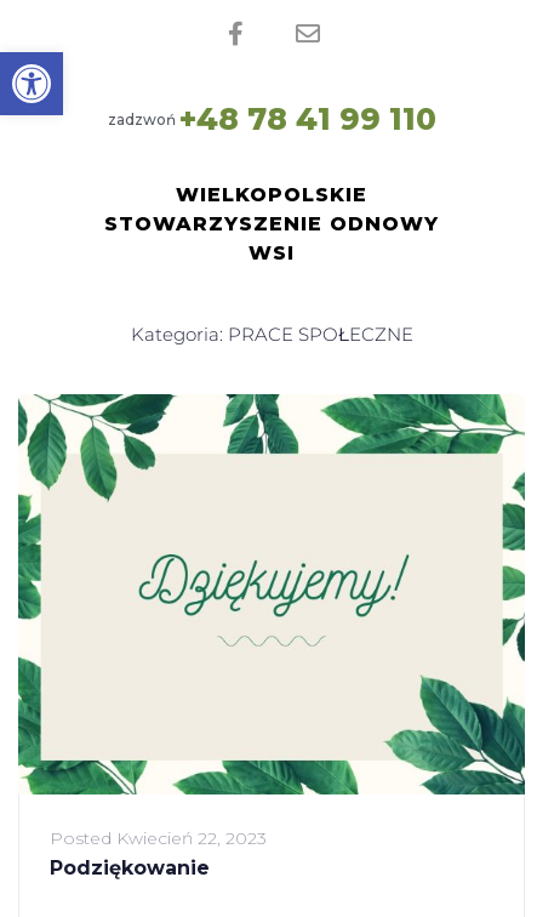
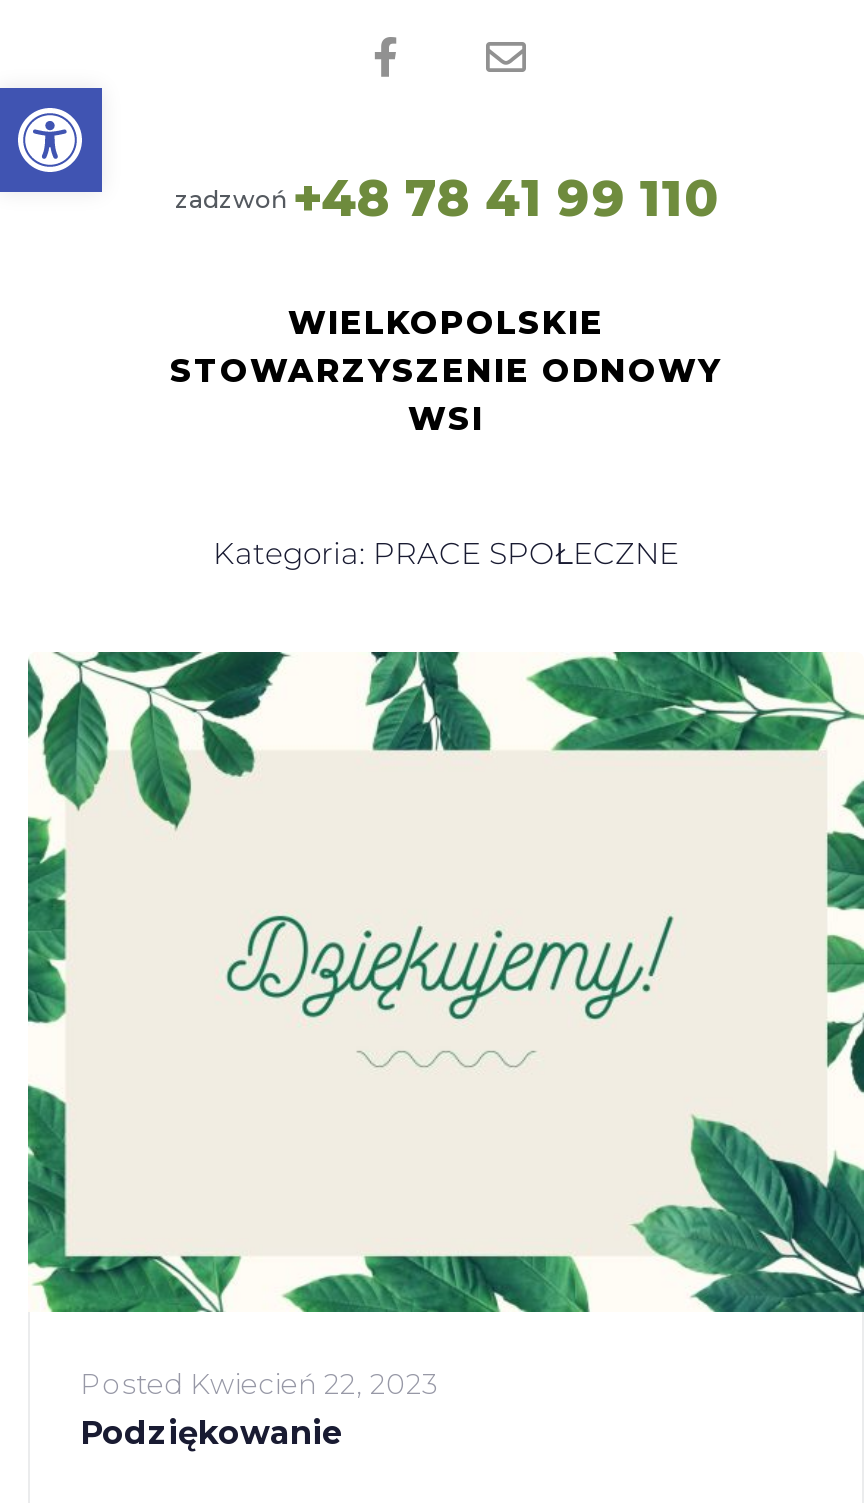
[107,101,436,137] zadzwoń +48 78 41 99 110 -> [175,183,287,213] zadzwoń

